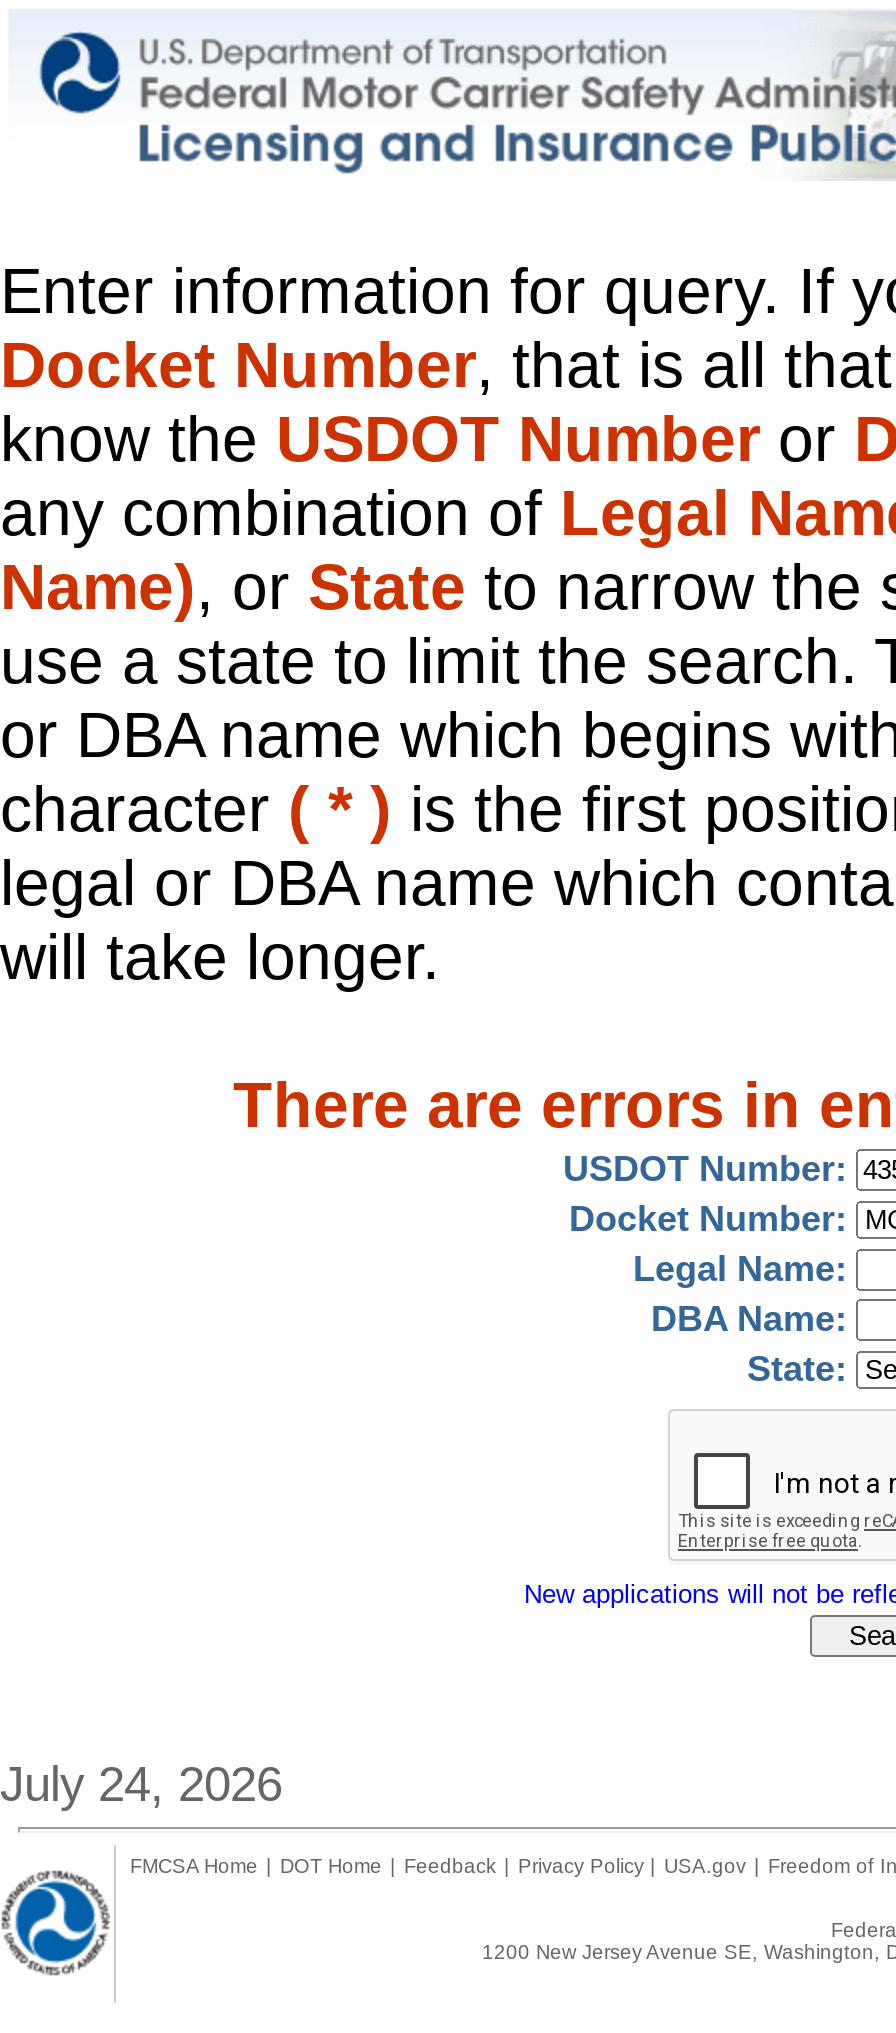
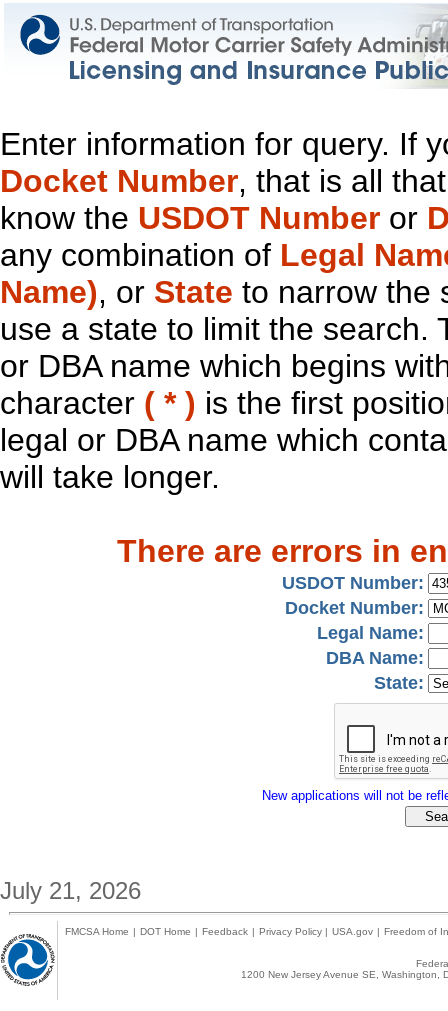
[0,1757,282,1811] July 24, 2026 -> [0,877,141,904] July 21, 2026

